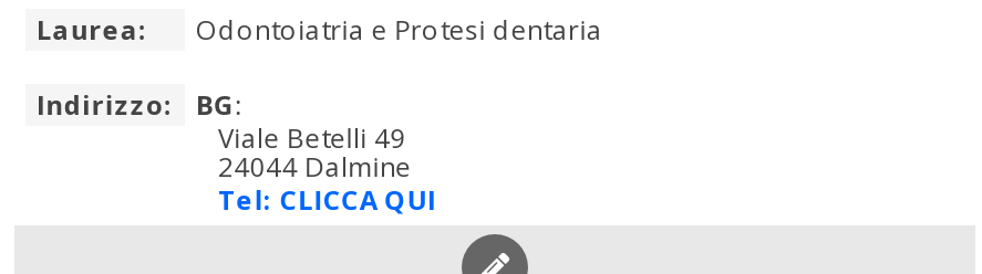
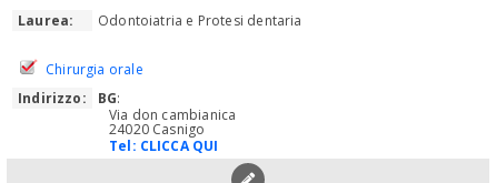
none -> [46,60,143,79] Chirurgia orale
[218,120,411,186] Viale Betelli 49 | 24044 Dalmine -> [109,105,236,139] Via don cambianica | 24020 Casnigo

